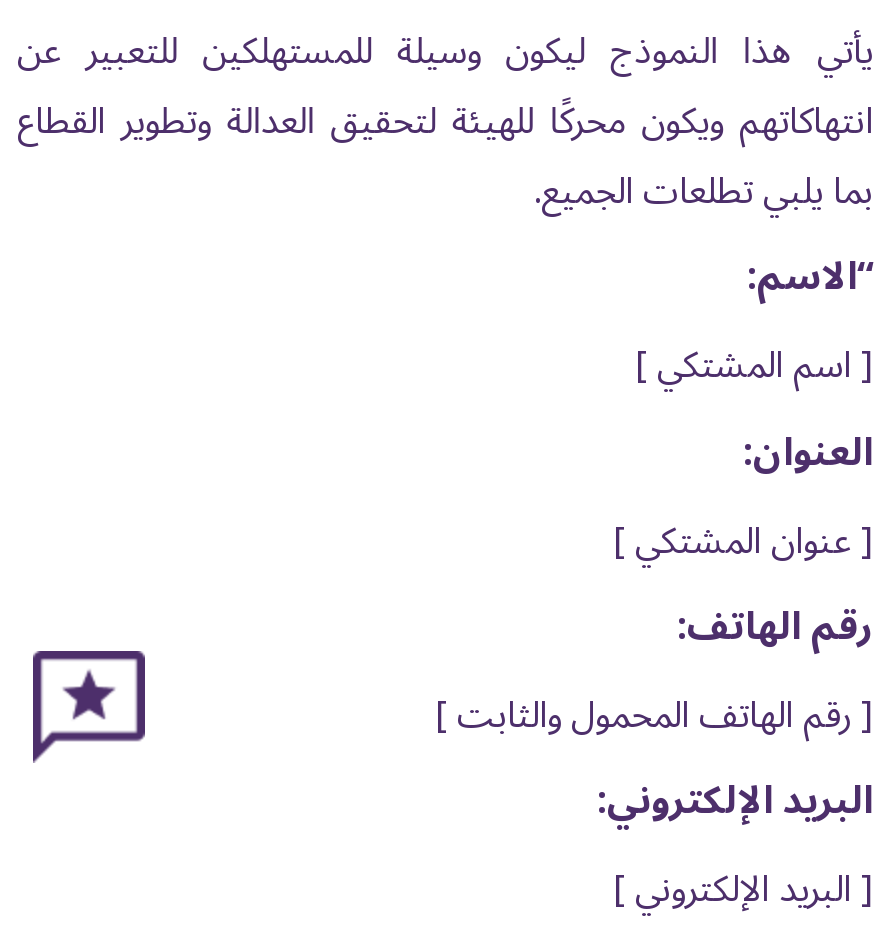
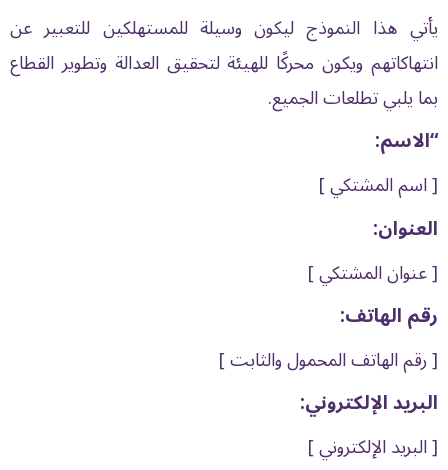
[31,649,147,763] [image] -> none

